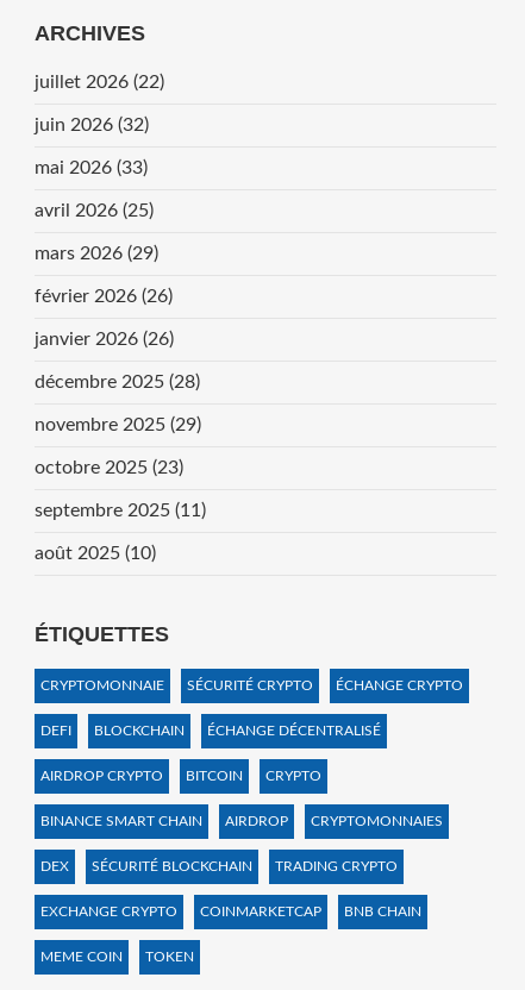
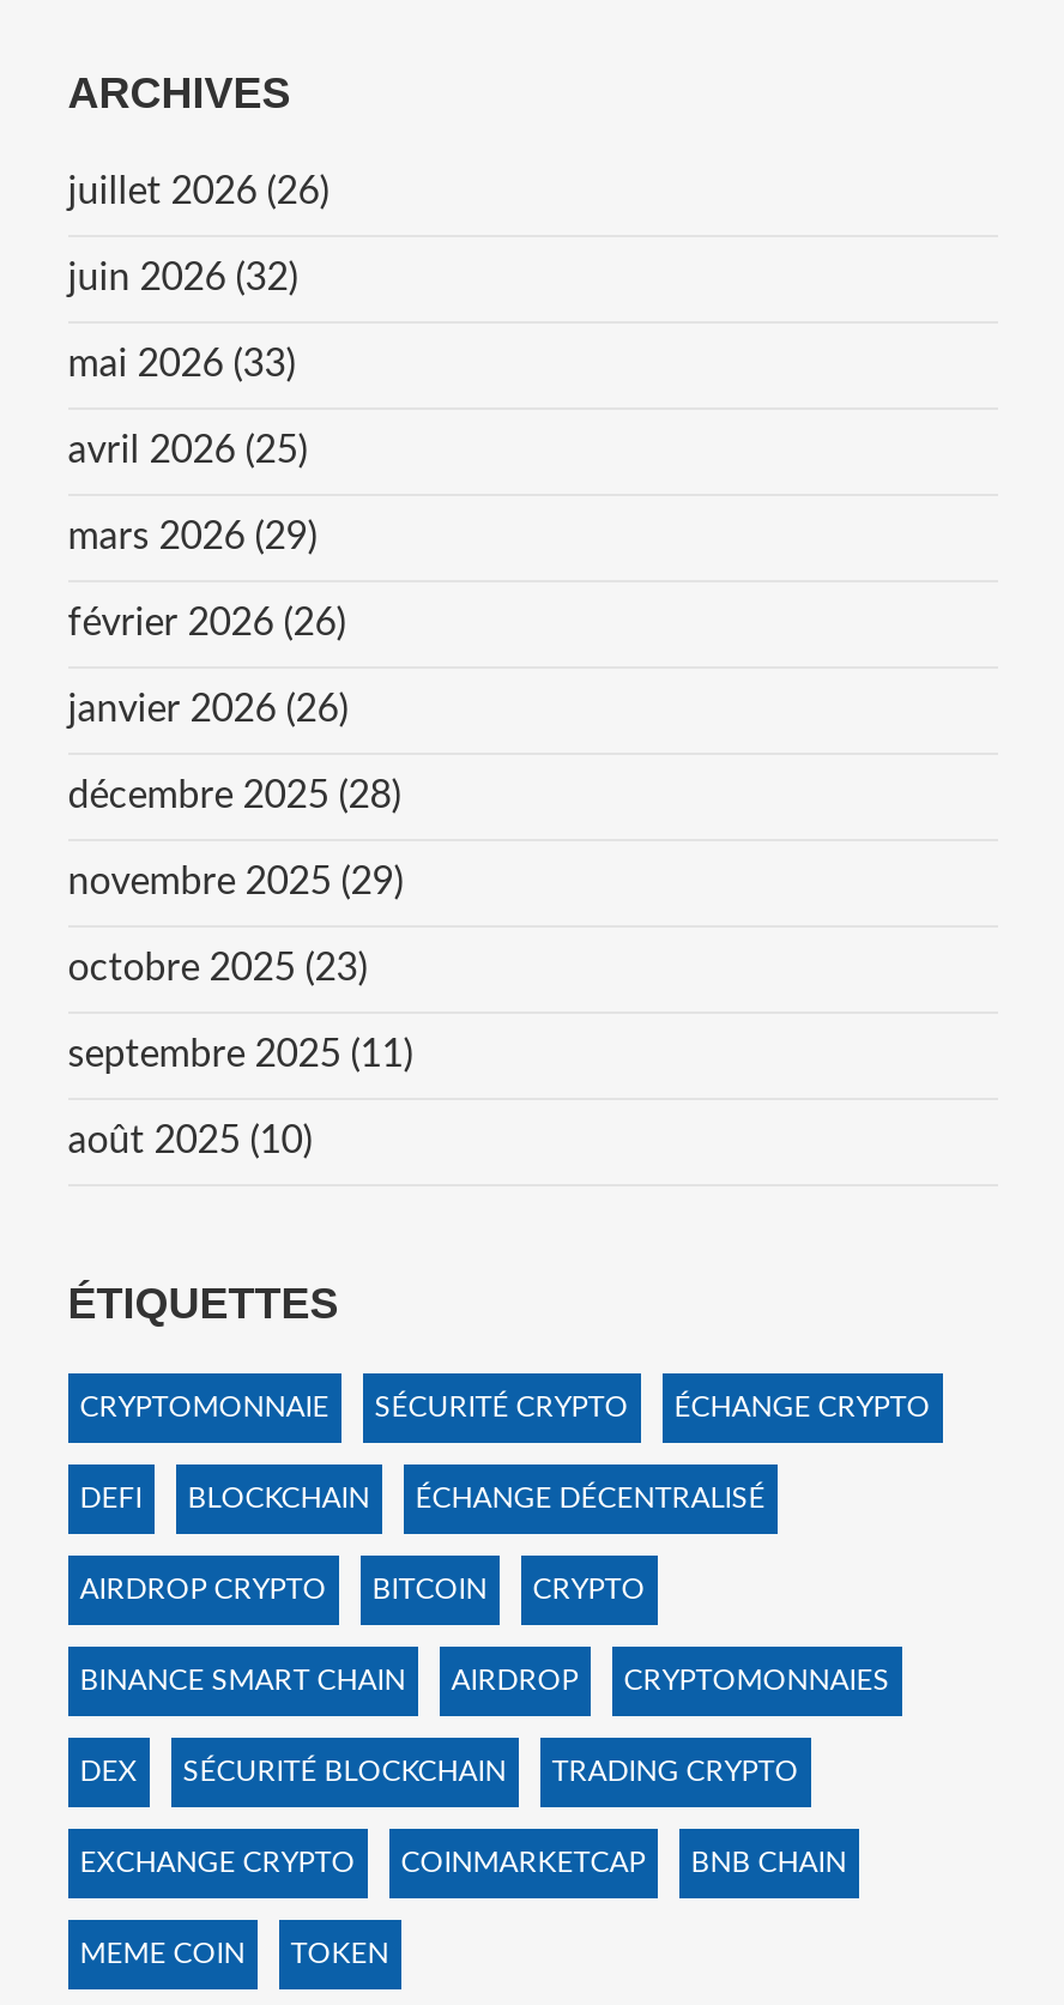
[34,73,164,92] juillet 2026 (22) -> [68,174,329,212] juillet 2026 (26)

